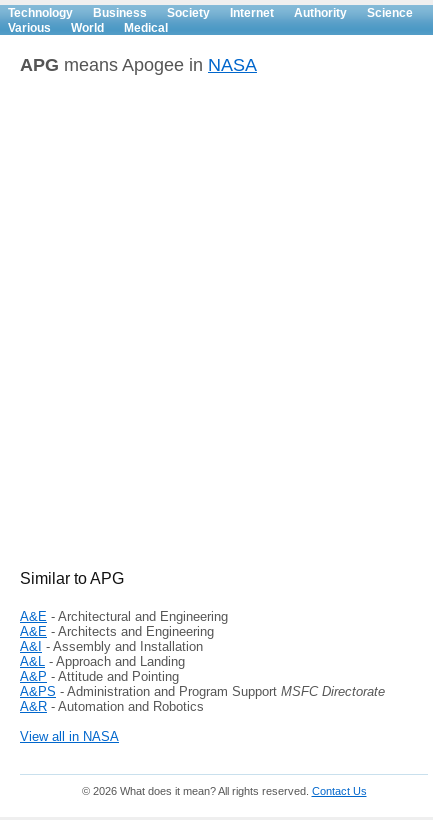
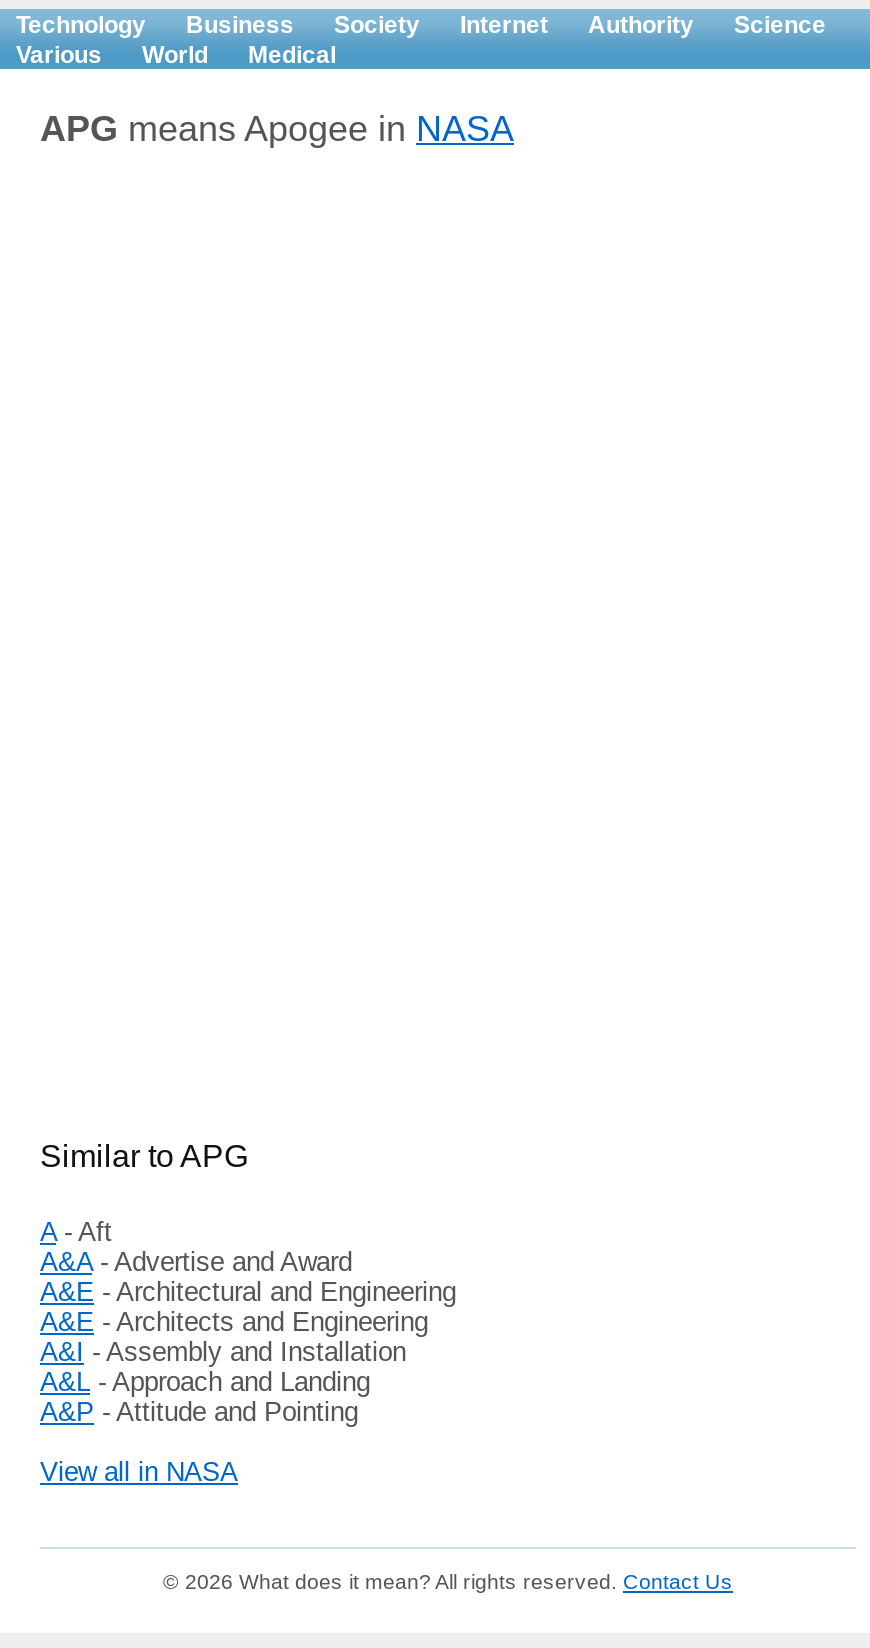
none -> [40,1217,352,1277] A - Aft | A&A - Advertise and Award
moved [20,609,228,684] -> [40,1277,456,1427]: A&E - Architectural and Engineering | A&E - Architects and Engineering | A&I - Assembly and Installation | A&L - Approach and Landing | A&P - Attitude and Pointing
[20,684,385,714] A&PS - Administration and Program Support MSFC Directorate | A&R - Automation and Robotics -> none

